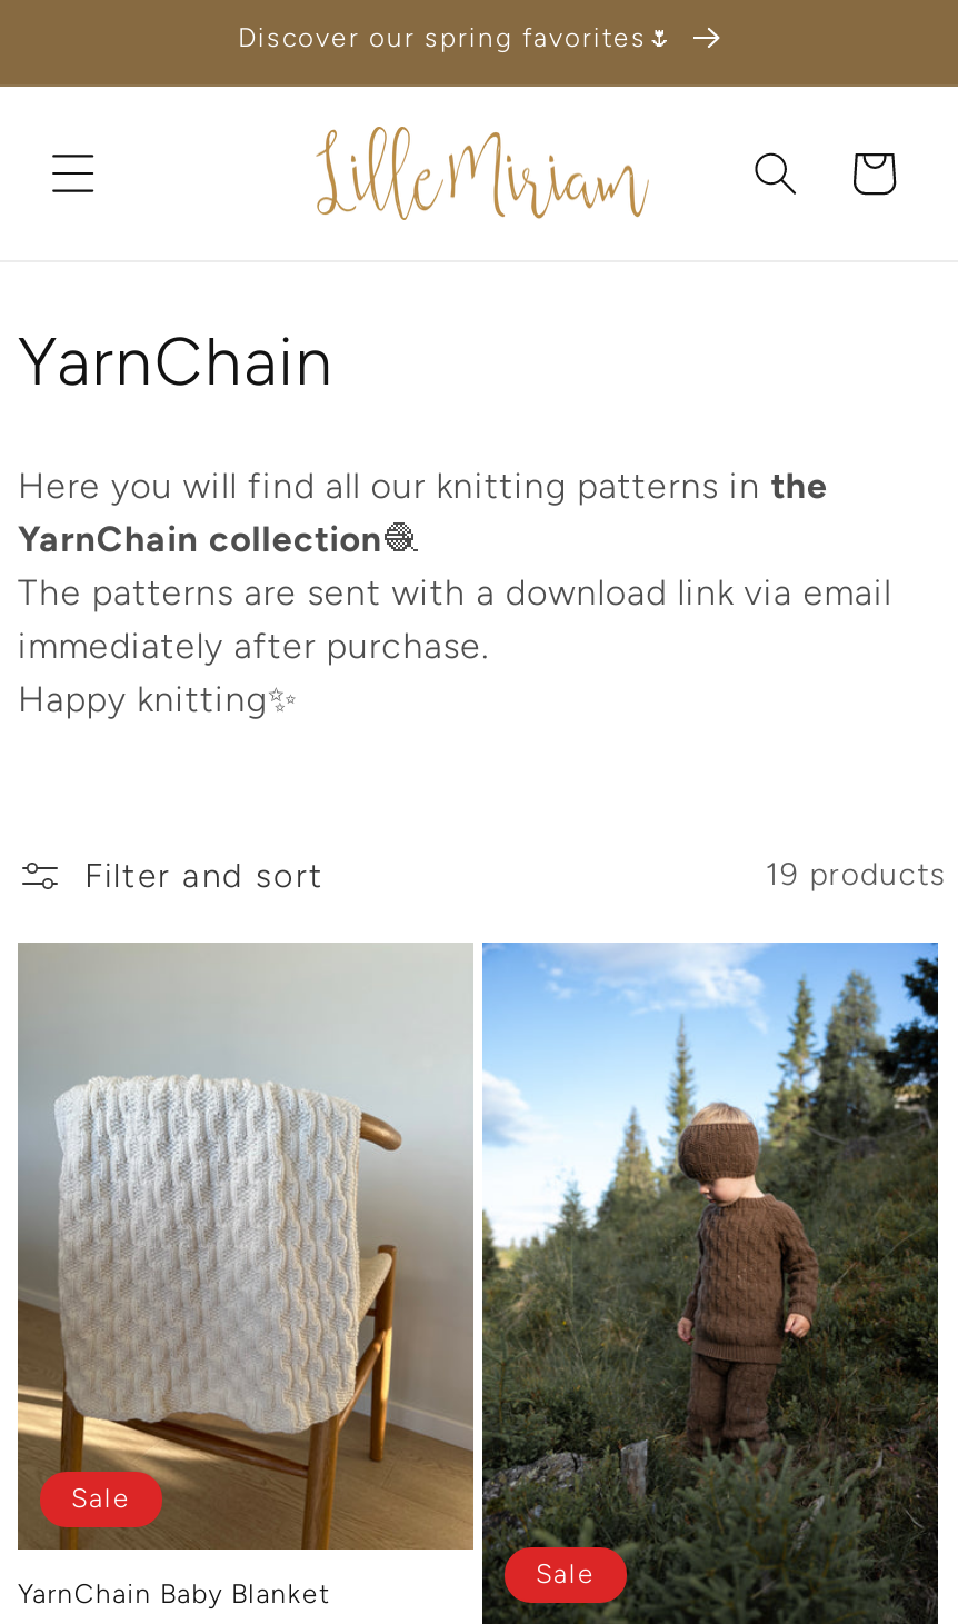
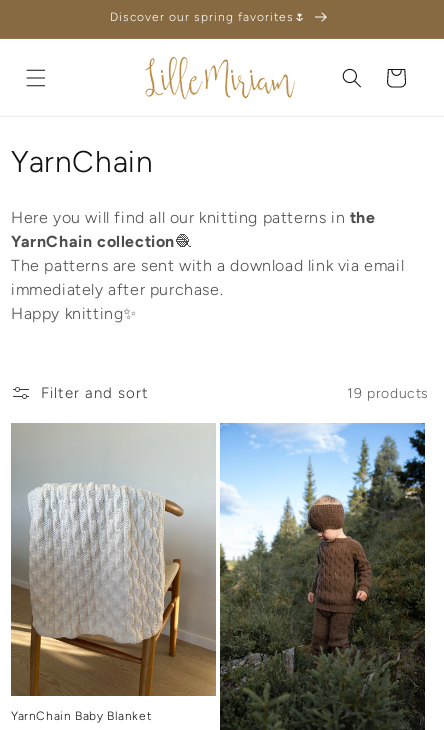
[71,1482,131,1514] Sale -> none
[536,1558,596,1590] Sale -> none

